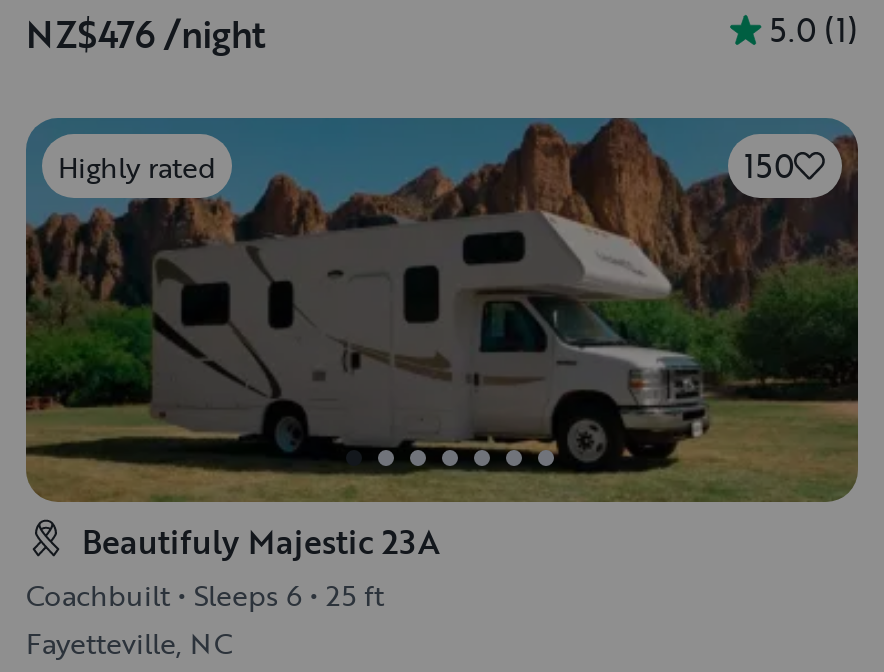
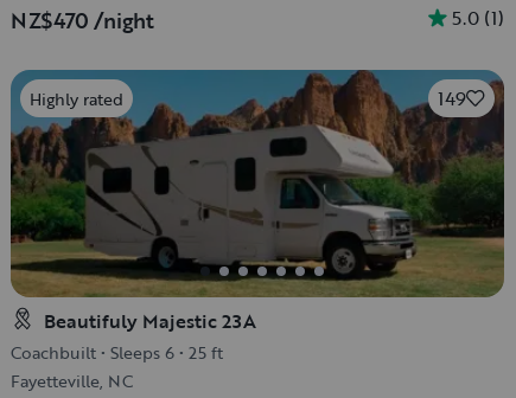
[26,8,265,60] NZ$476 /night -> [11,5,154,36] NZ$470 /night
[744,142,794,190] 150 -> [438,84,466,113] 149

